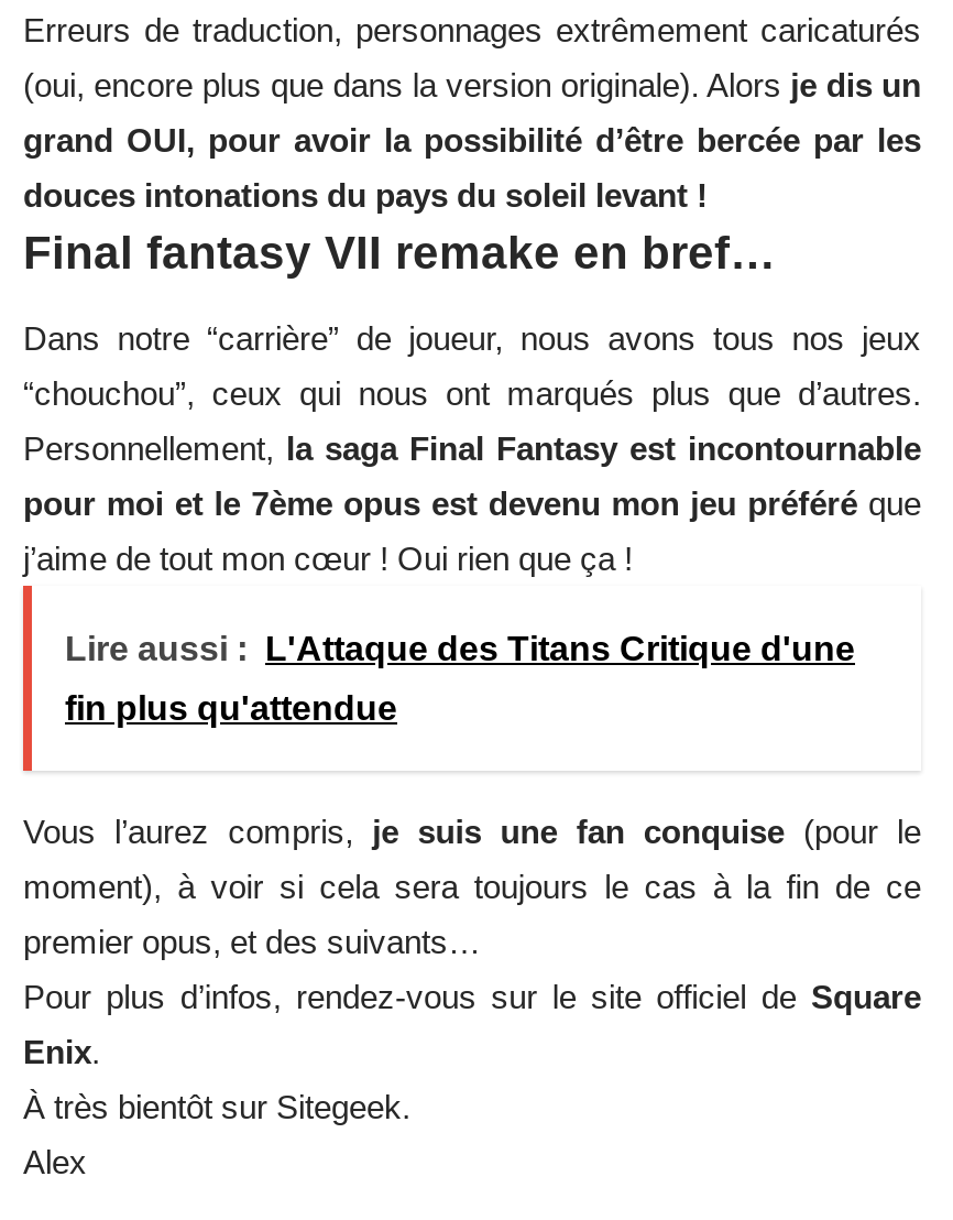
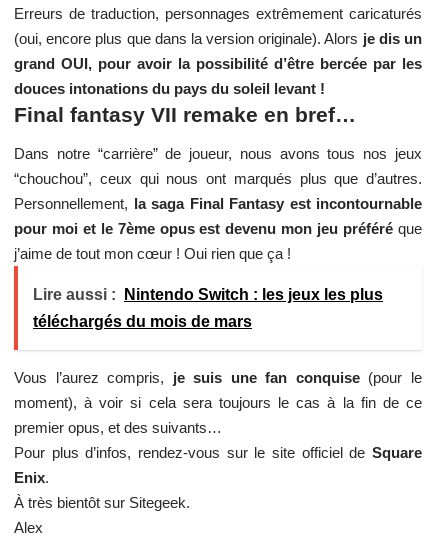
[65,630,855,667] Lire aussi : L'Attaque des Titans Critique d'une -> [33,286,383,303] Lire aussi : Nintendo Switch : les jeux les plus
[65,689,397,727] fin plus qu'attendue -> [33,313,252,330] téléchargés du mois de mars

